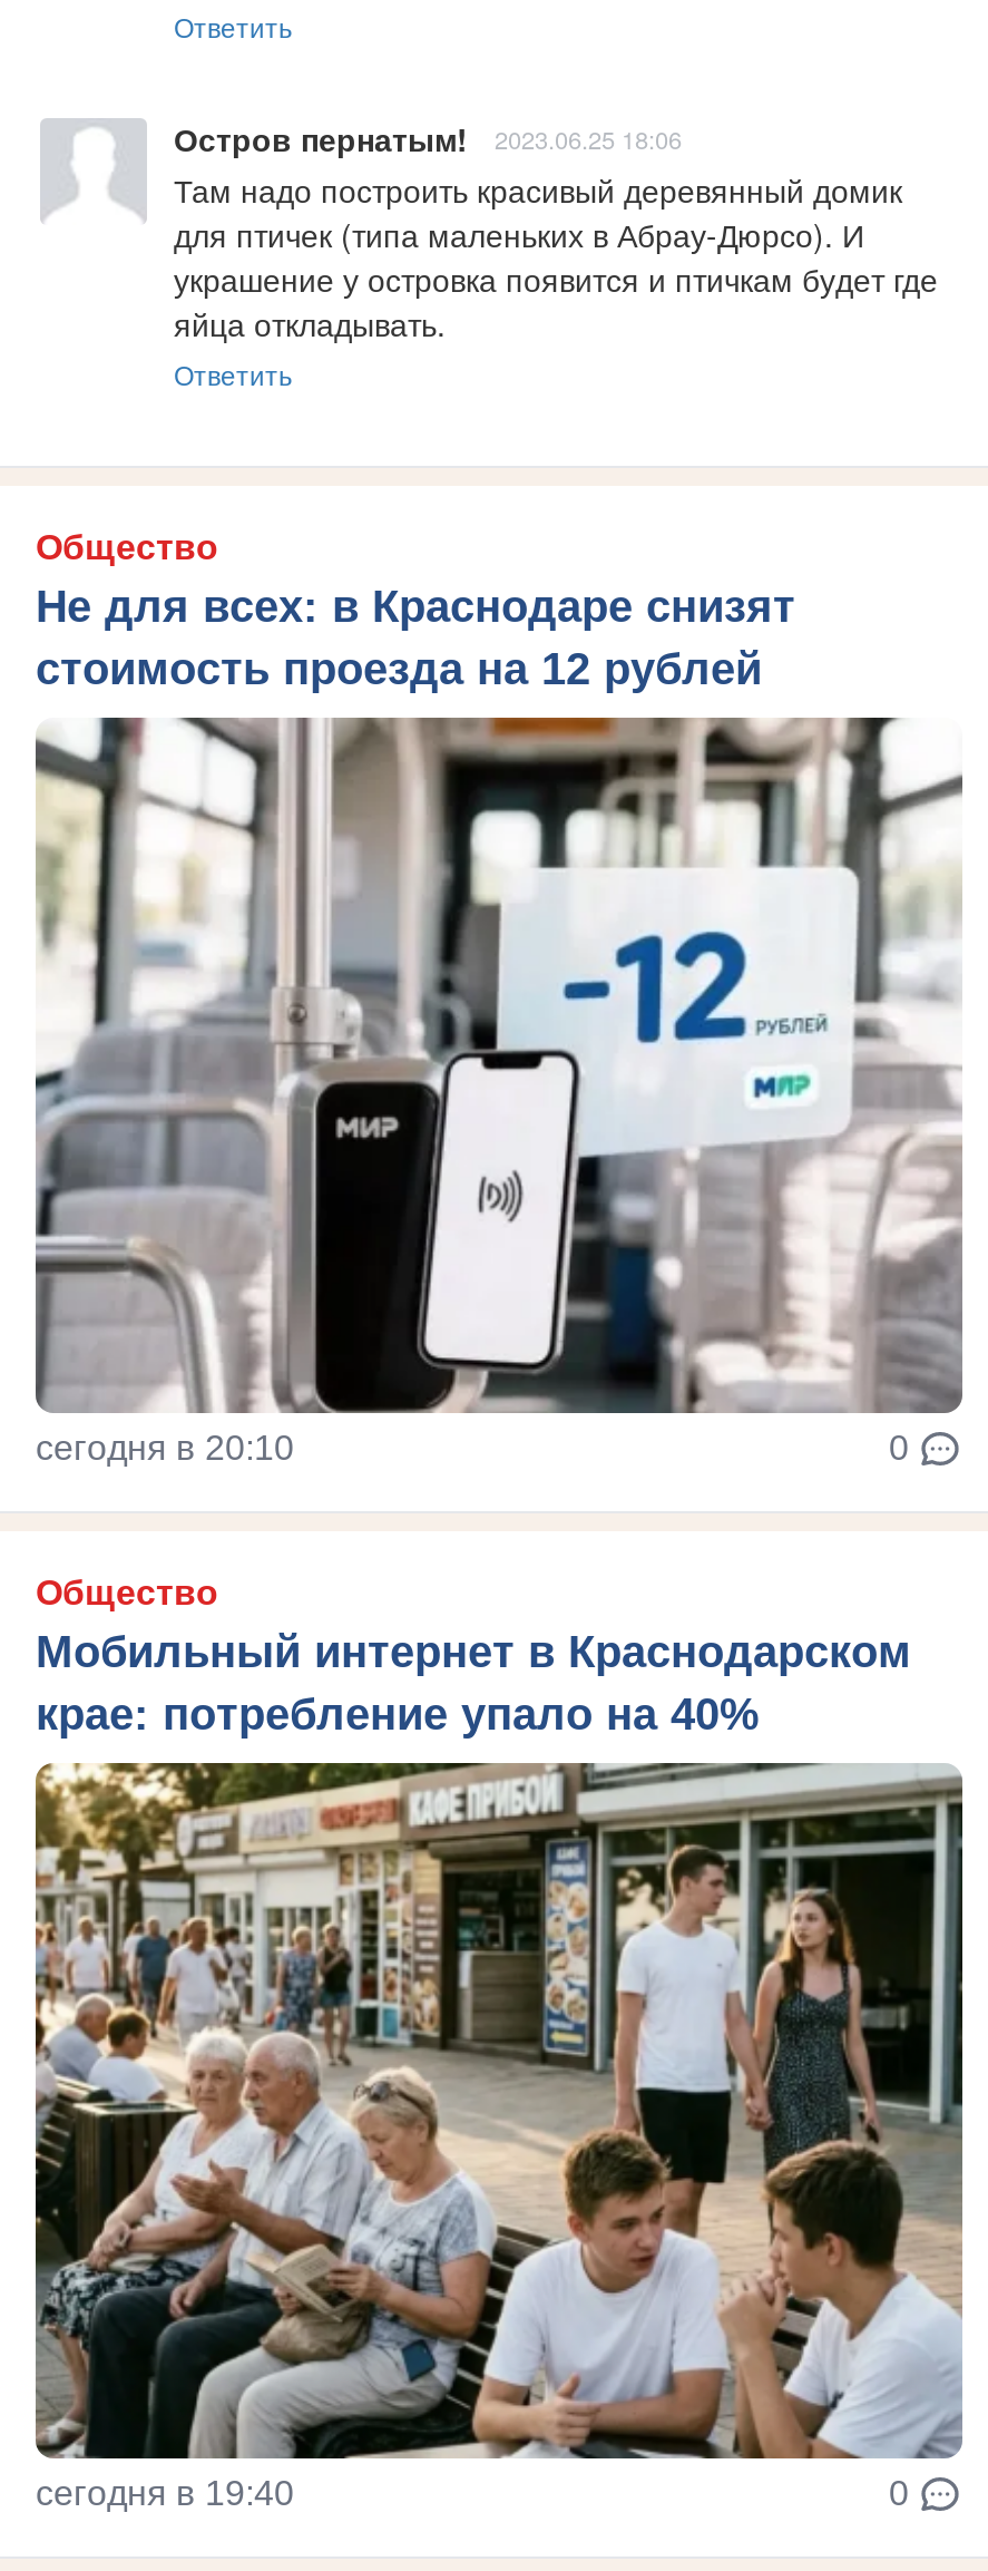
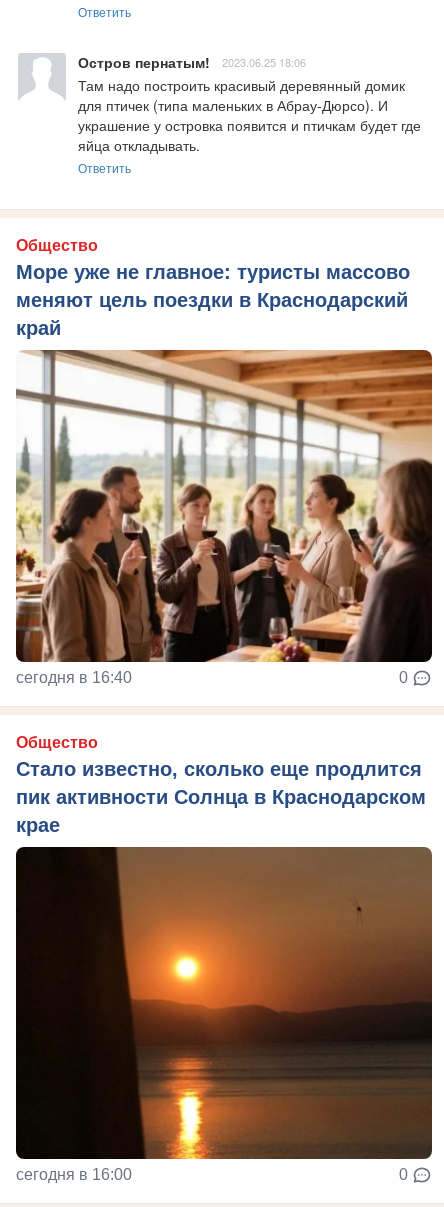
[36,581,795,693] Не для всех: в Краснодаре снизят | стоимость проезда на 12 рублей -> [16,261,410,339] Море уже не главное: туристы массово | меняют цель поездки в Краснодарский | край
[36,715,962,1466] [image] | сегодня в 20:10 -> [16,349,433,686] [image] | сегодня в 16:40
[36,1626,911,1738] Мобильный интернет в Краснодарском | крае: потребление упало на 40% -> [16,758,426,836] Стало известно, сколько еще продлится | пик активности Солнца в Краснодарском | крае
[33,1761,962,2511] [image] | сегодня в 19:40 -> [15,846,432,1183] [image] | сегодня в 16:00

